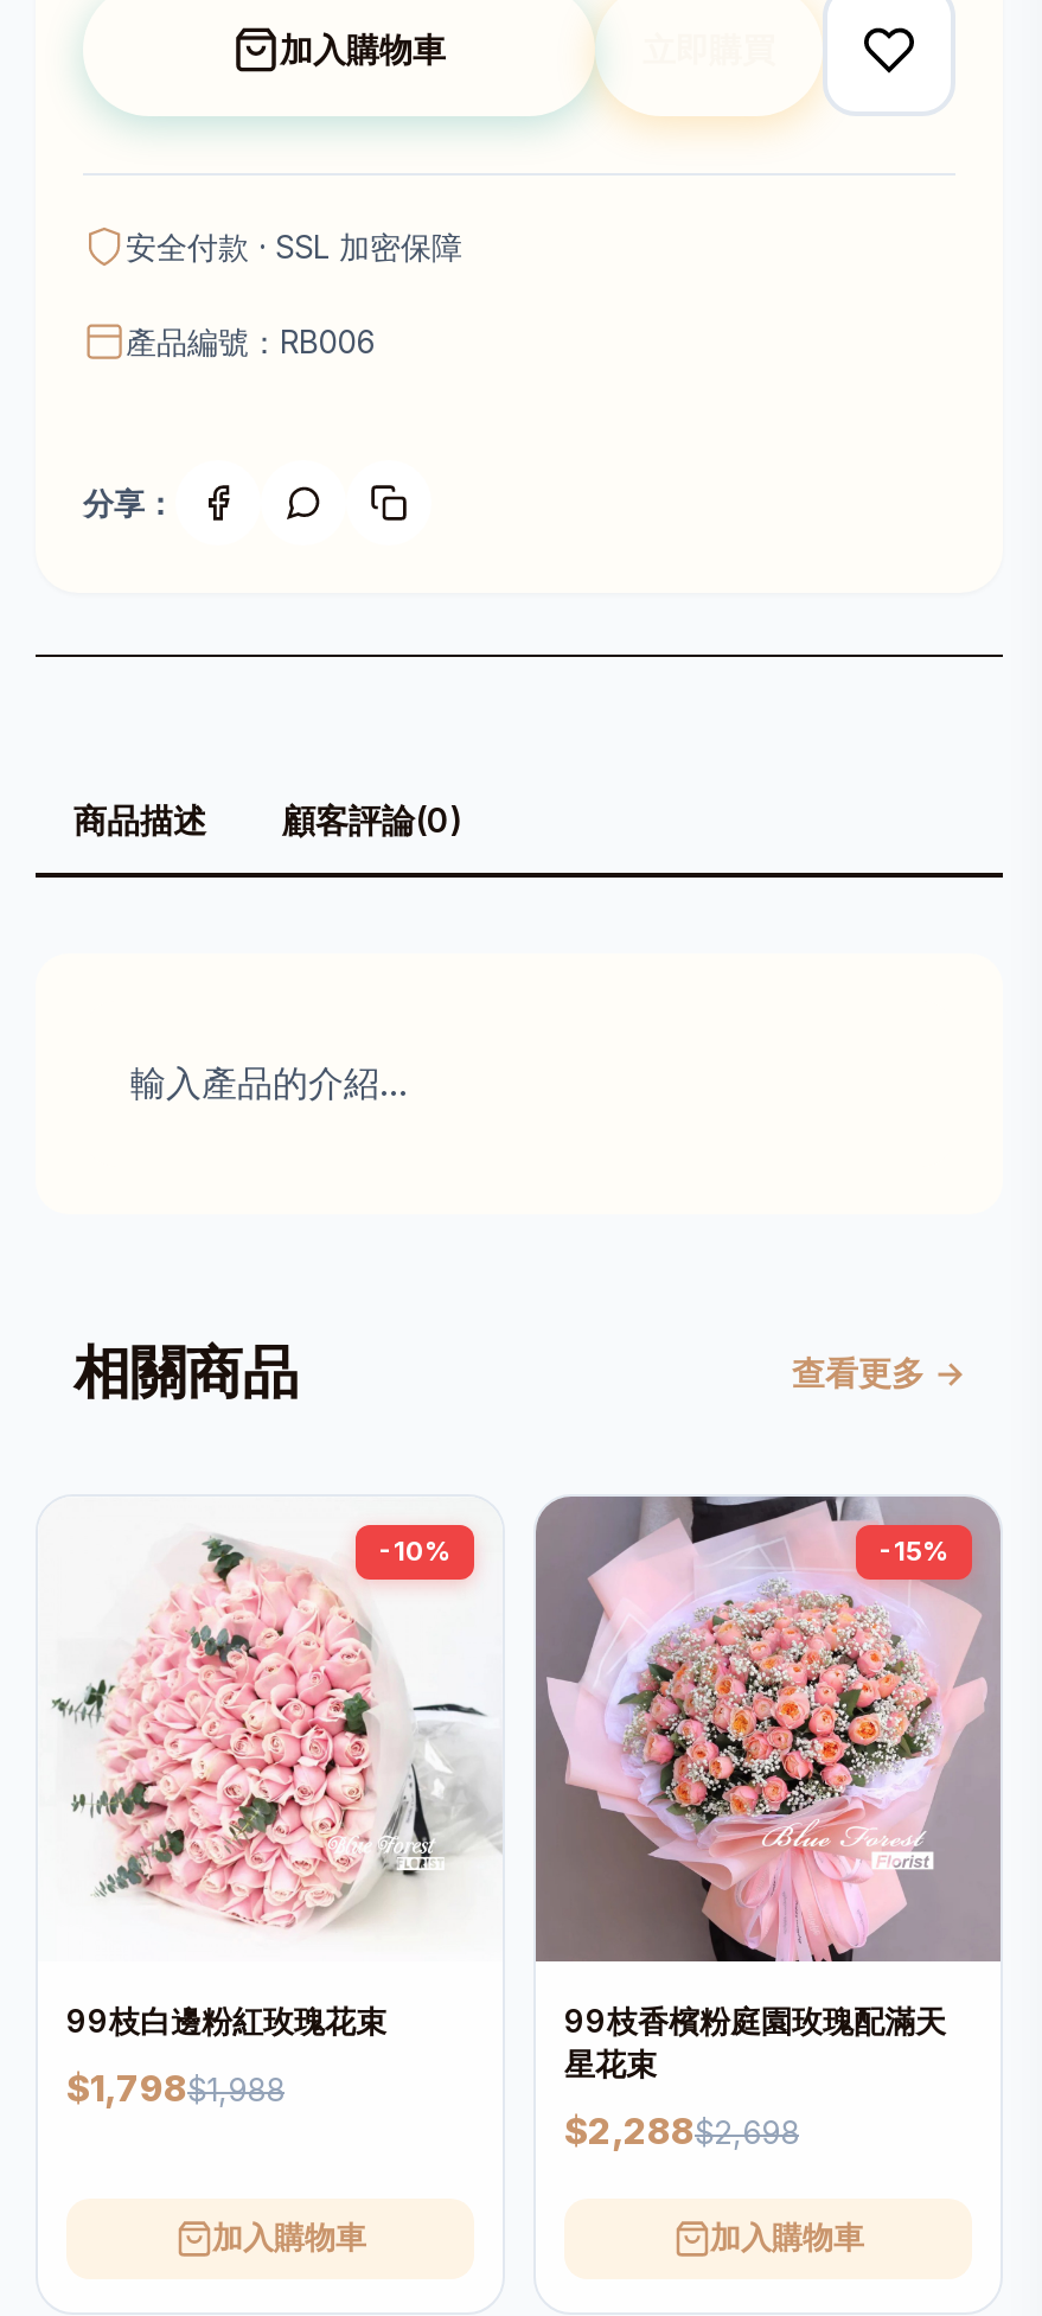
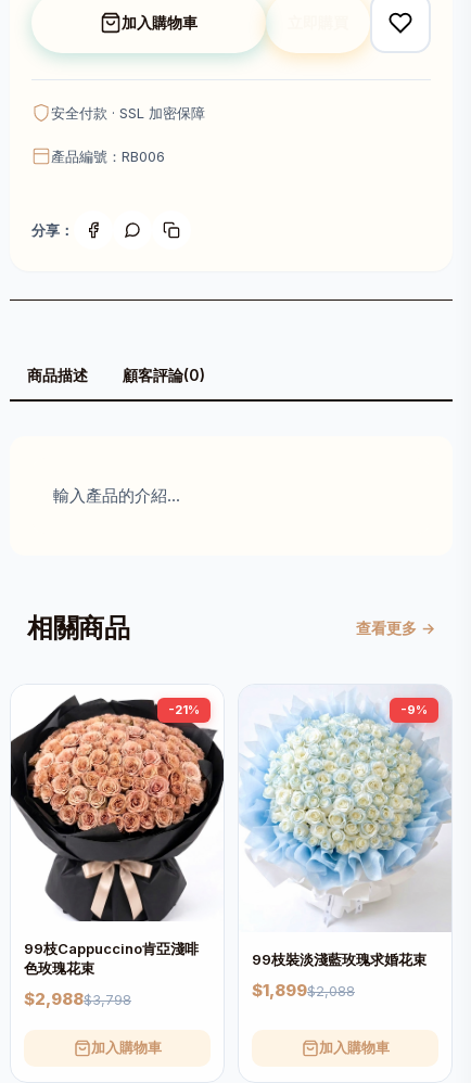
[533,1492,1001,1983] [image] | -15% -> [239,690,450,931] [image] | -9%
[38,1520,503,1961] [image] | -10% -> [10,695,225,908] [image] | -21%
[66,2002,386,2040] 99枝白邊粉紅玫瑰花束 -> [24,939,199,976] 99枝Cappuccino肯亞淺啡 | 色玫瑰花束
[564,2002,946,2082] 99枝香檳粉庭園玫瑰配滿天 | 星花束 -> [252,951,427,968] 99枝裝淡淺藍玫瑰求婚花束
[66,2066,285,2111] $1,798$1,988 -> [24,988,131,1009] $2,988$3,798
[564,2108,799,2154] $2,288$2,698 -> [252,980,355,1001] $1,899$2,088

